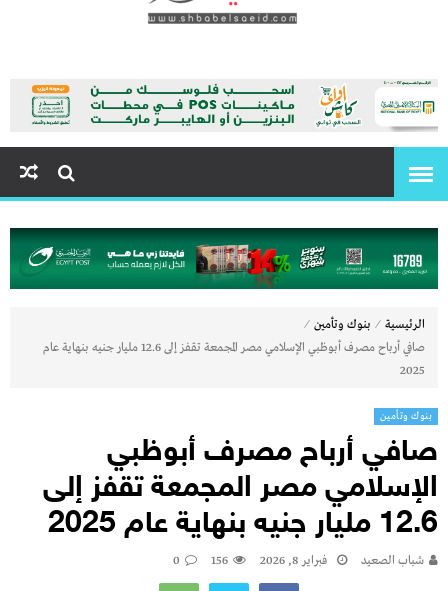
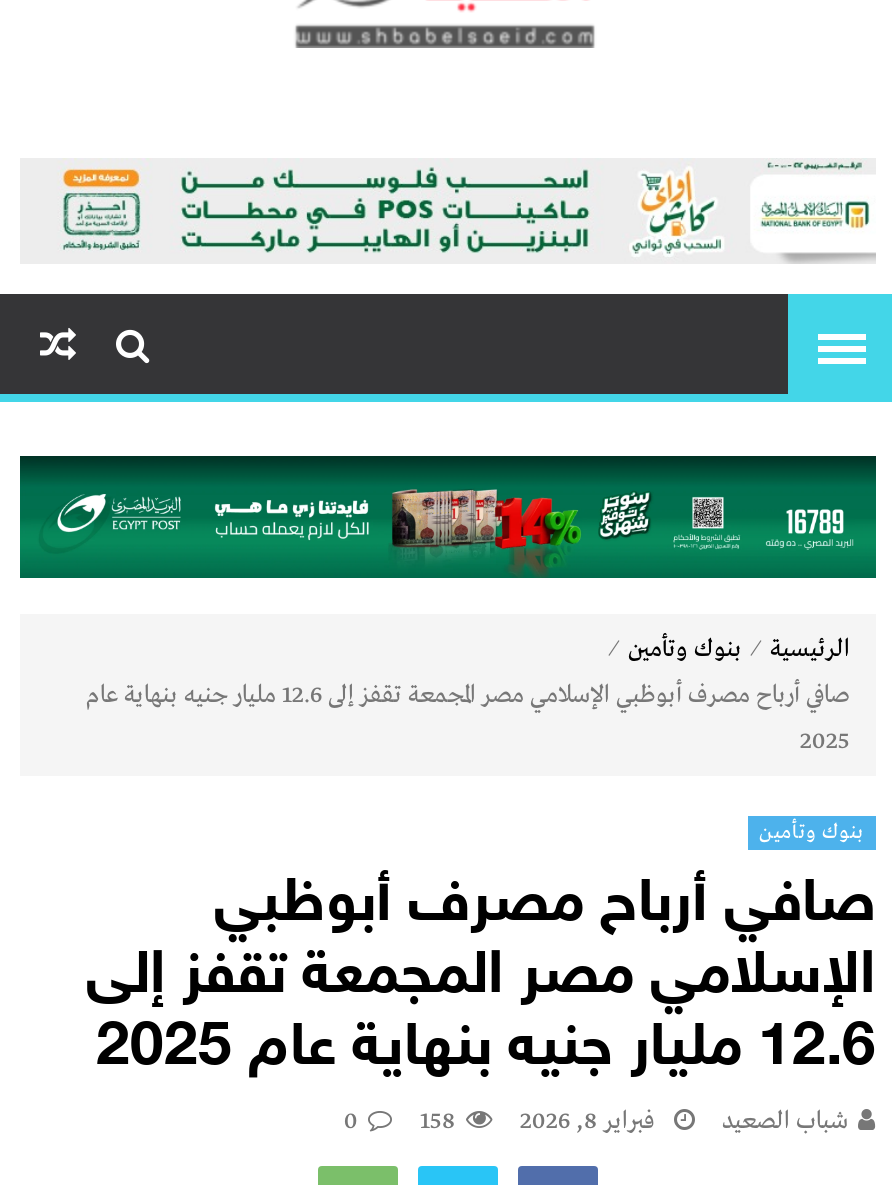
[173,553,228,569] 0 156 -> [344,1107,456,1139] 0 158

